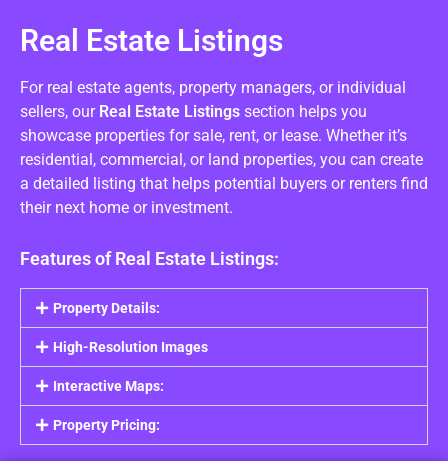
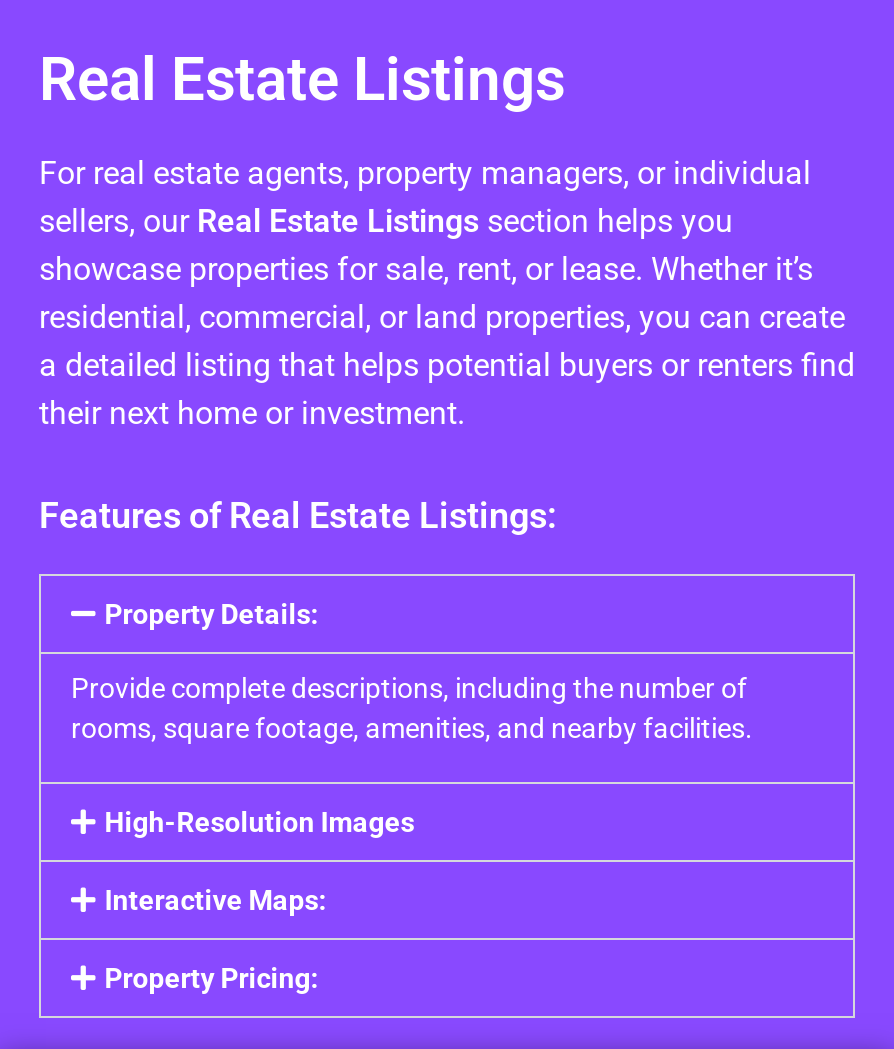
none -> [71,672,753,744] Provide complete descriptions, including the number of | rooms, square footage, amenities, and nearby facilities.

